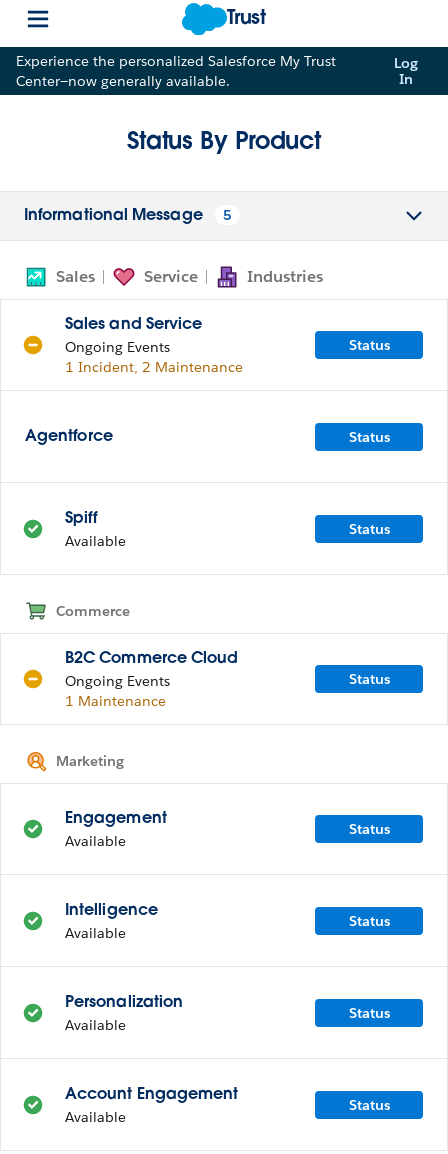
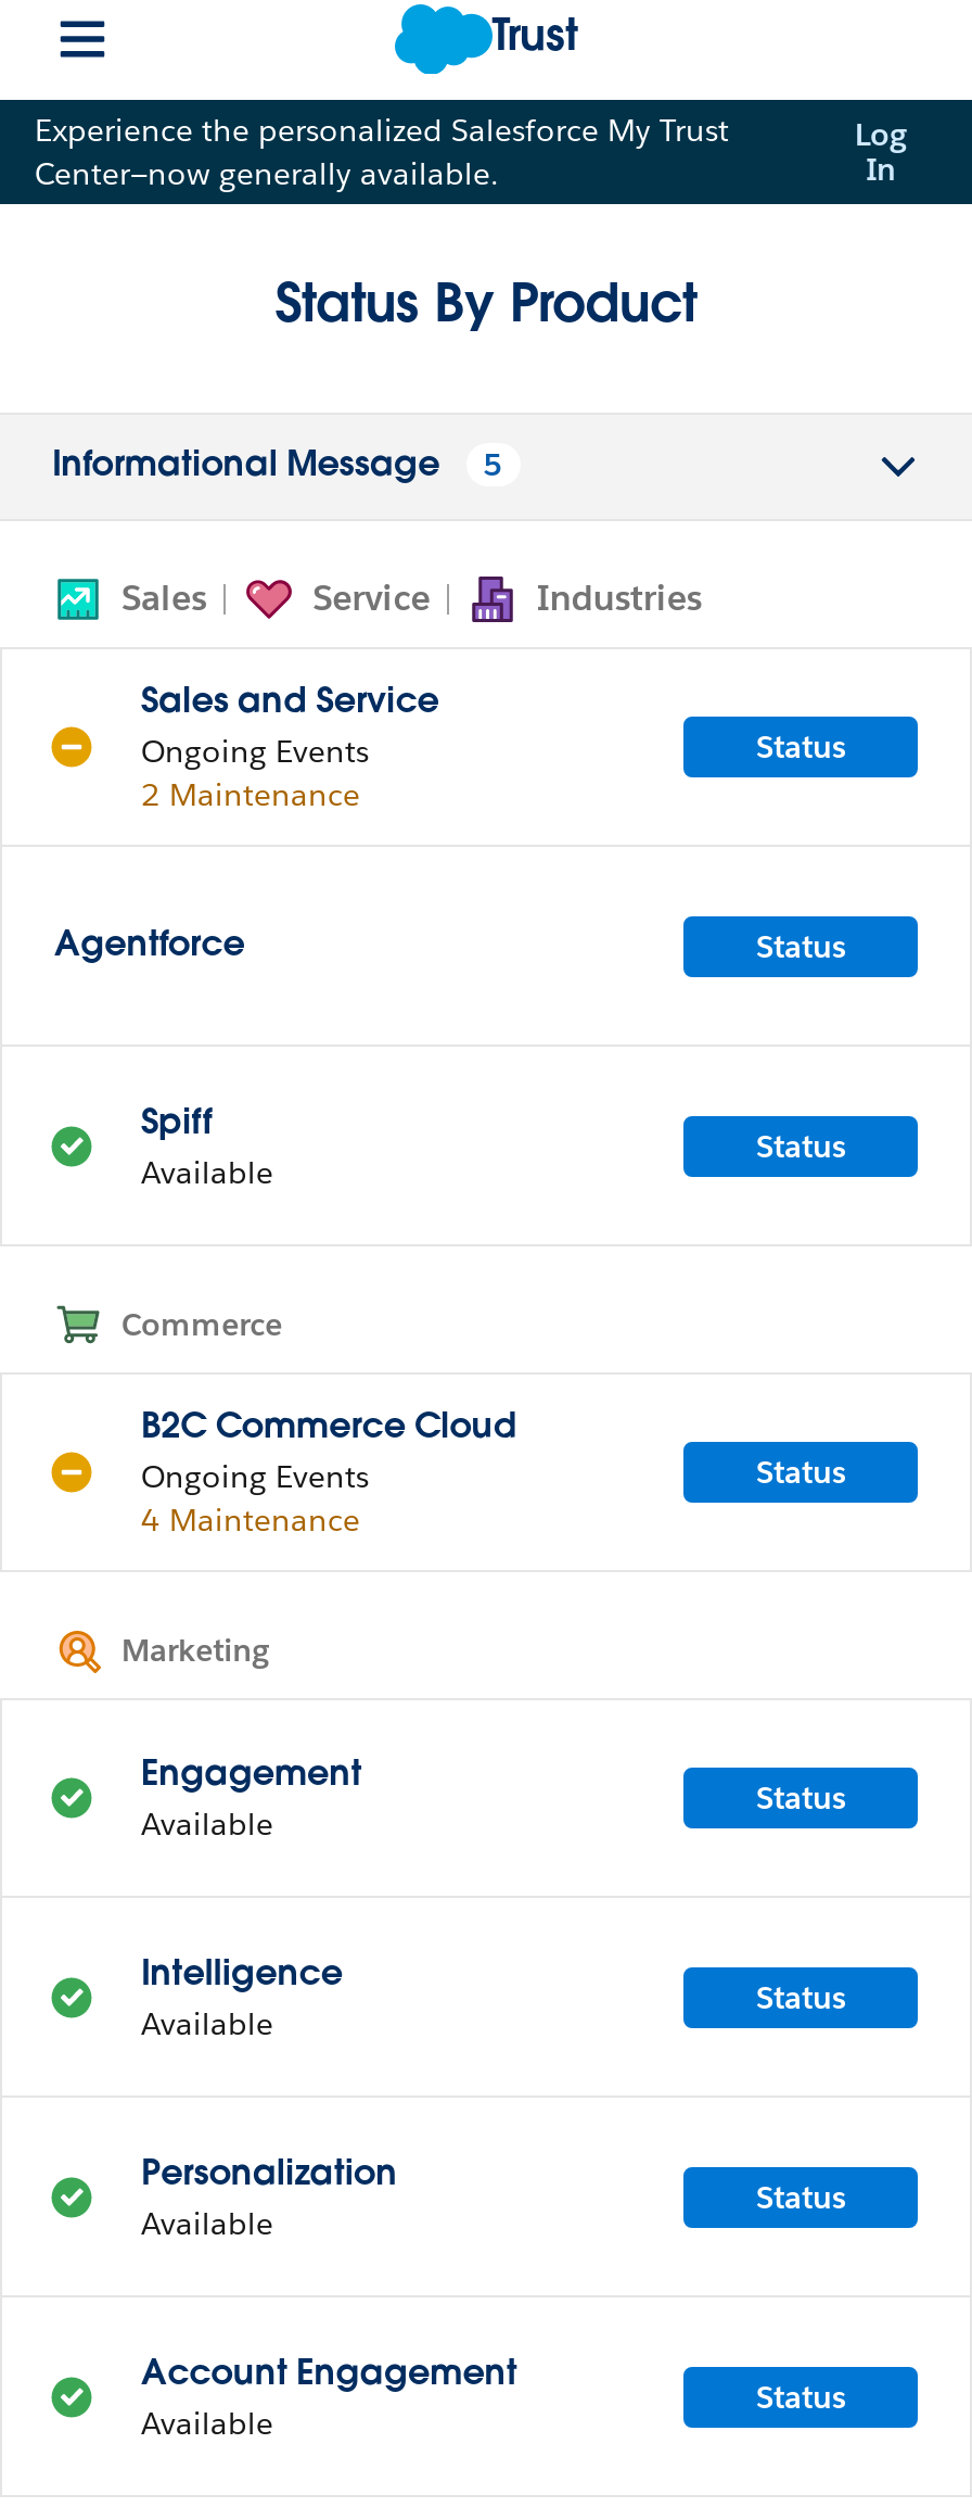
[65,358,243,376] 1 Incident, 2 Maintenance -> [141,775,360,814] 2 Maintenance
[65,692,166,710] 1 Maintenance -> [141,1501,360,1540] 4 Maintenance

